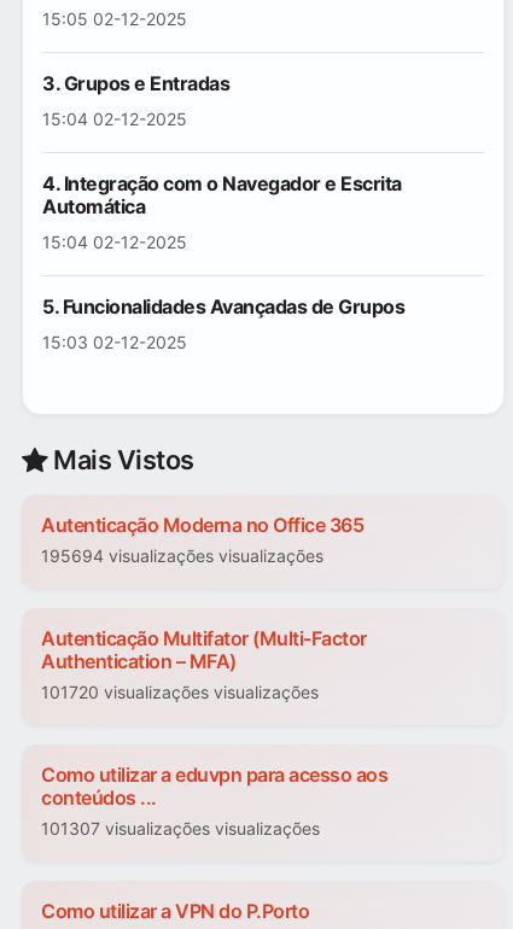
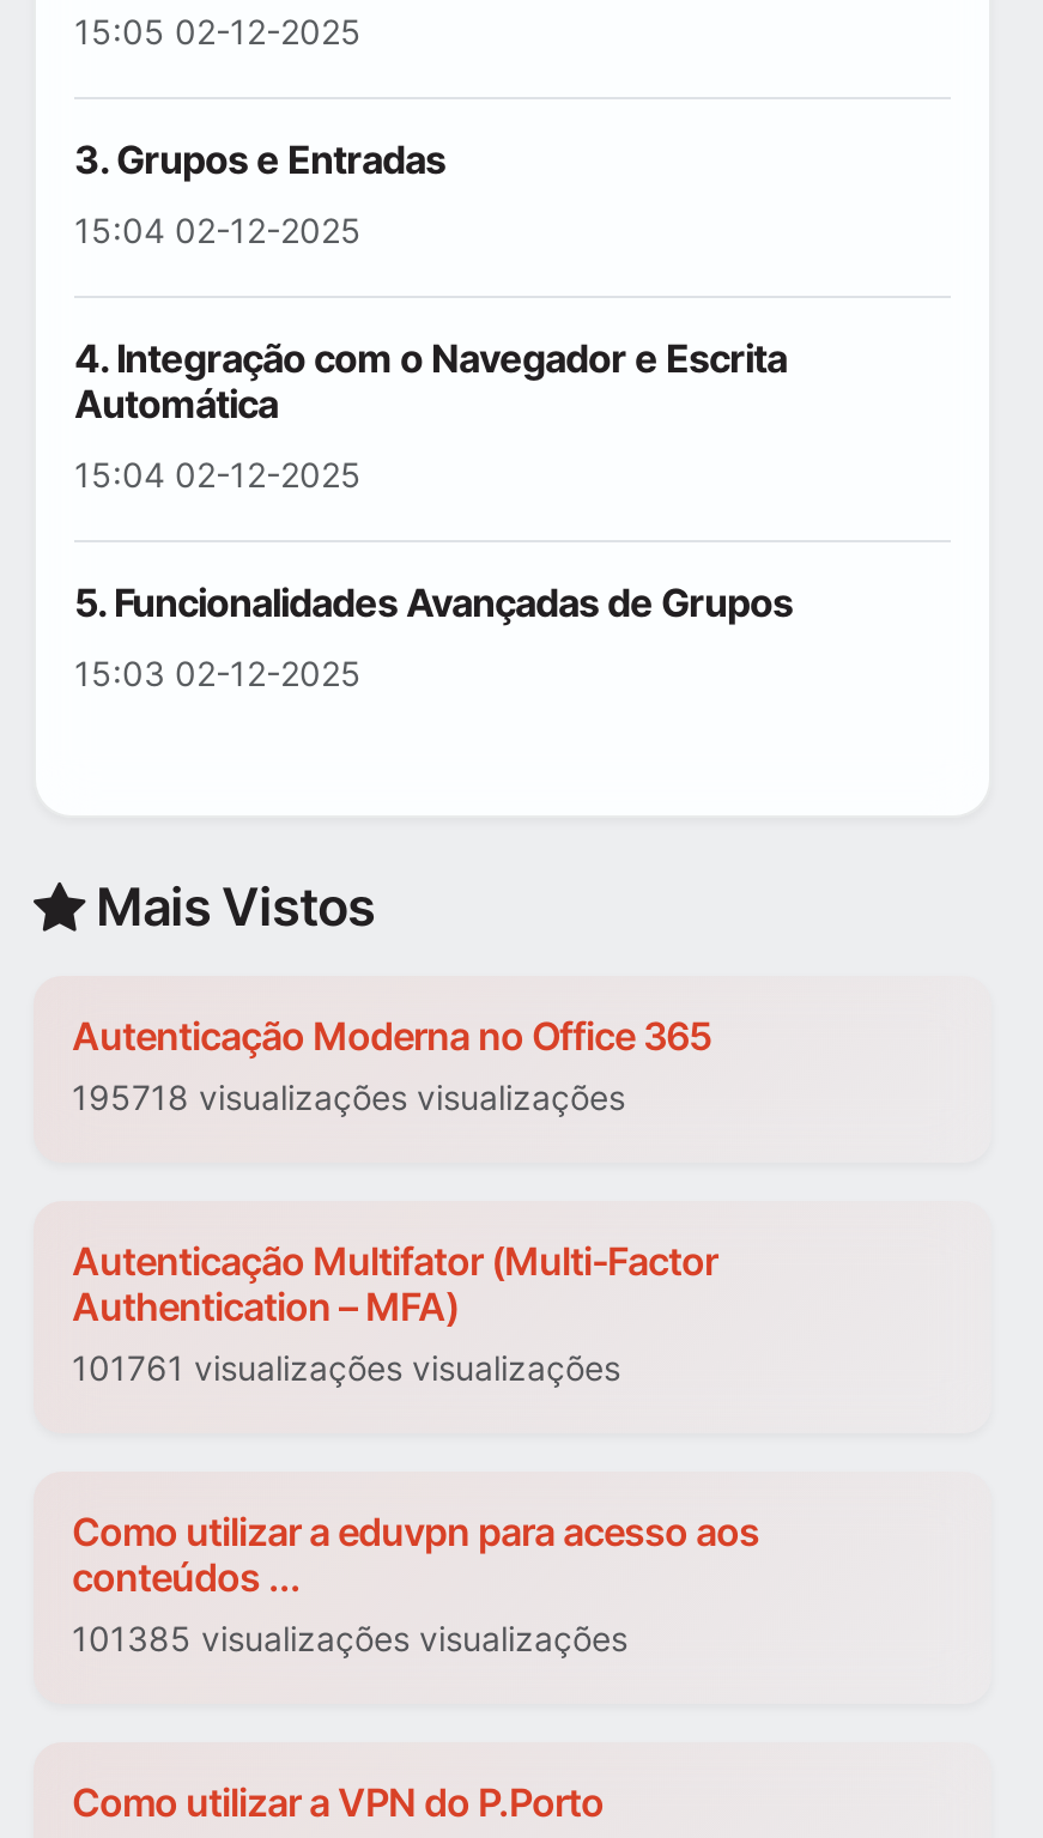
[41,546,323,566] 195694 visualizações visualizações -> [72,1078,625,1118] 195718 visualizações visualizações
[41,682,319,703] 101720 visualizações visualizações -> [72,1348,620,1389] 101761 visualizações visualizações
[41,819,320,839] 101307 visualizações visualizações -> [72,1619,627,1660] 101385 visualizações visualizações

